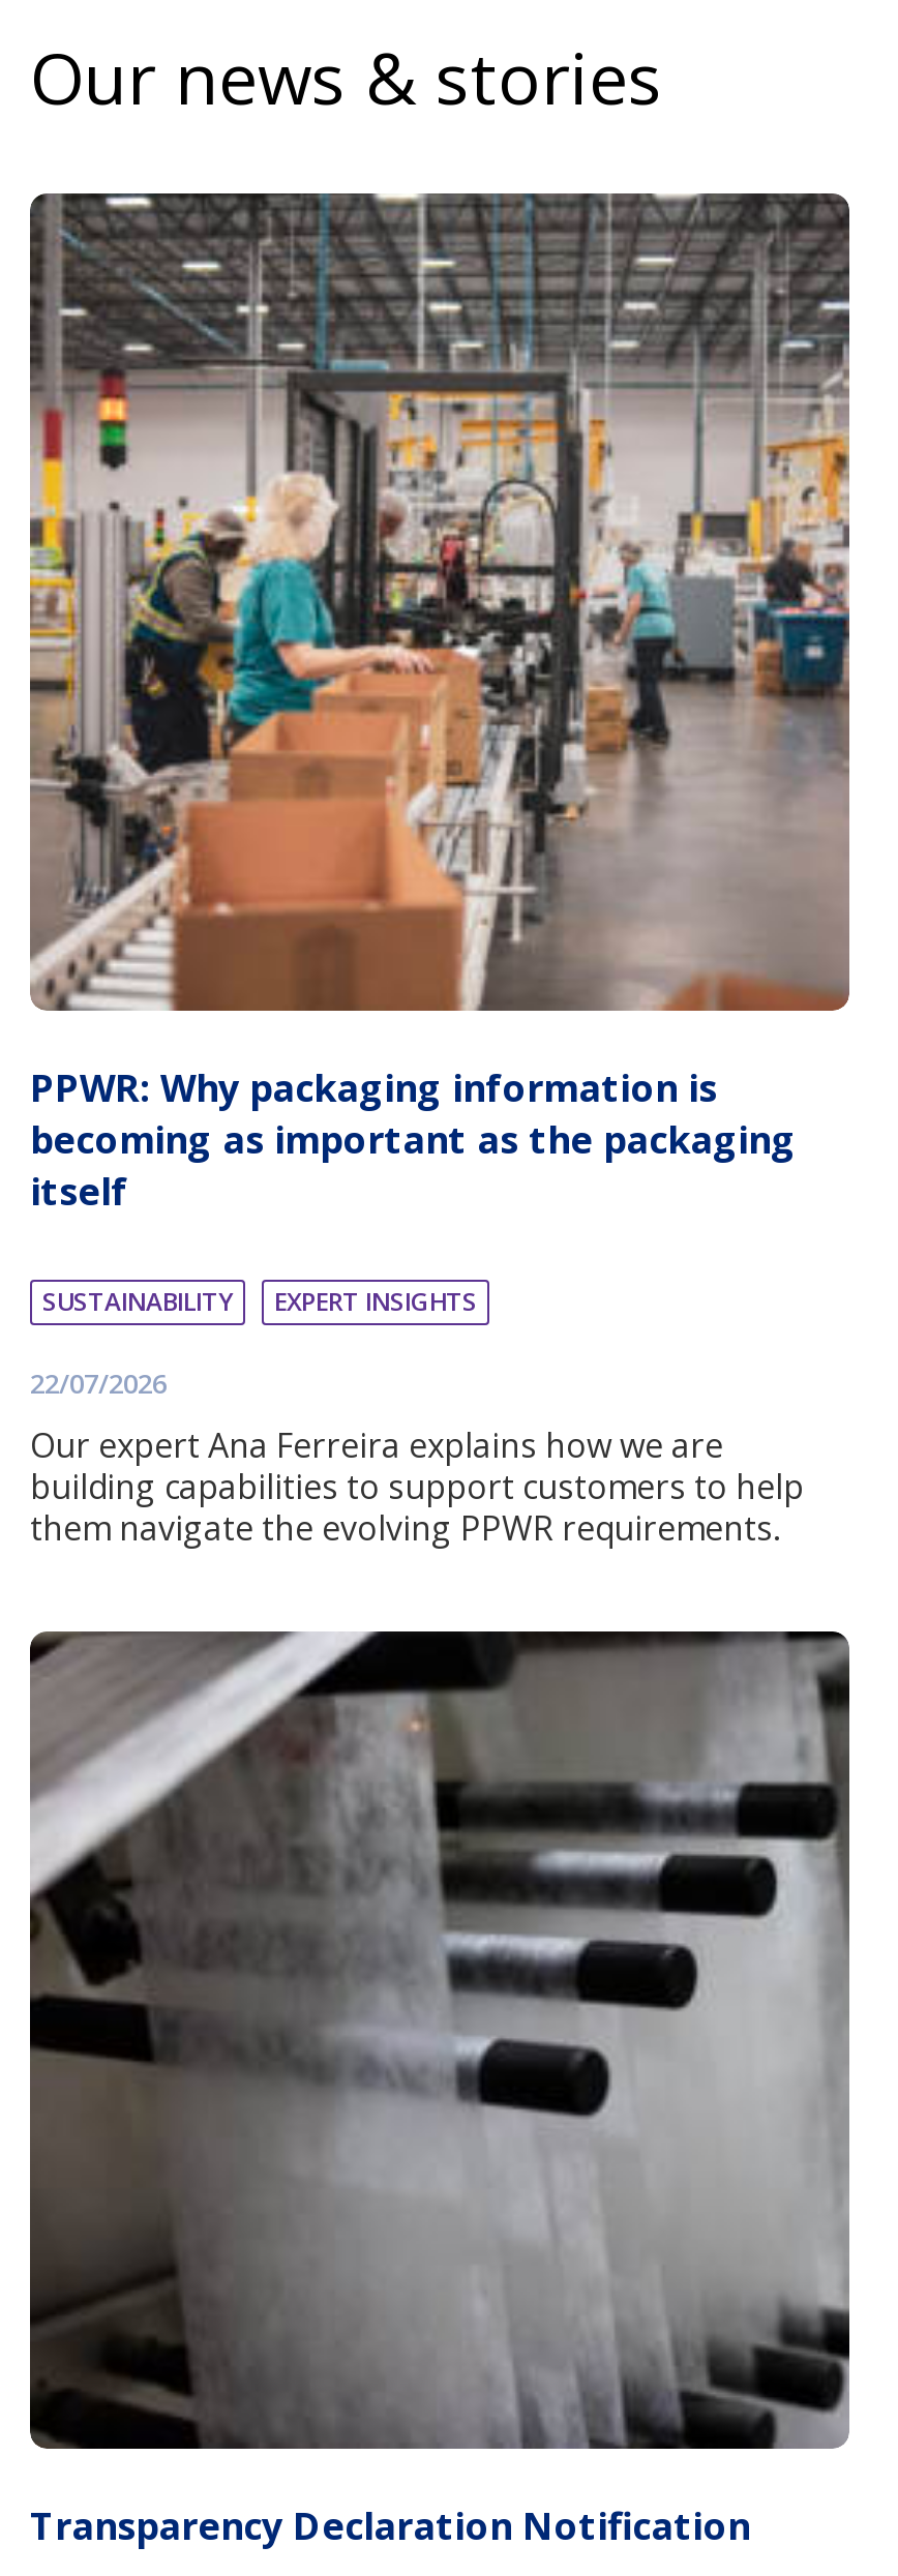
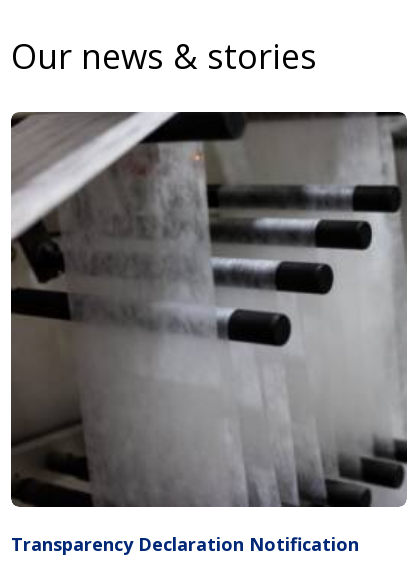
[28,191,851,1551] [image] | PPWR: Why packaging information is | becoming as important as the packaging | itself | SUSTAINABILITY | EXPERT INSIGHTS | 22/07/2026 | Our expert Ana Ferreira explains how we are | building capabilities to support customers to help | them navigate the evolving PPWR requirements. -> none

